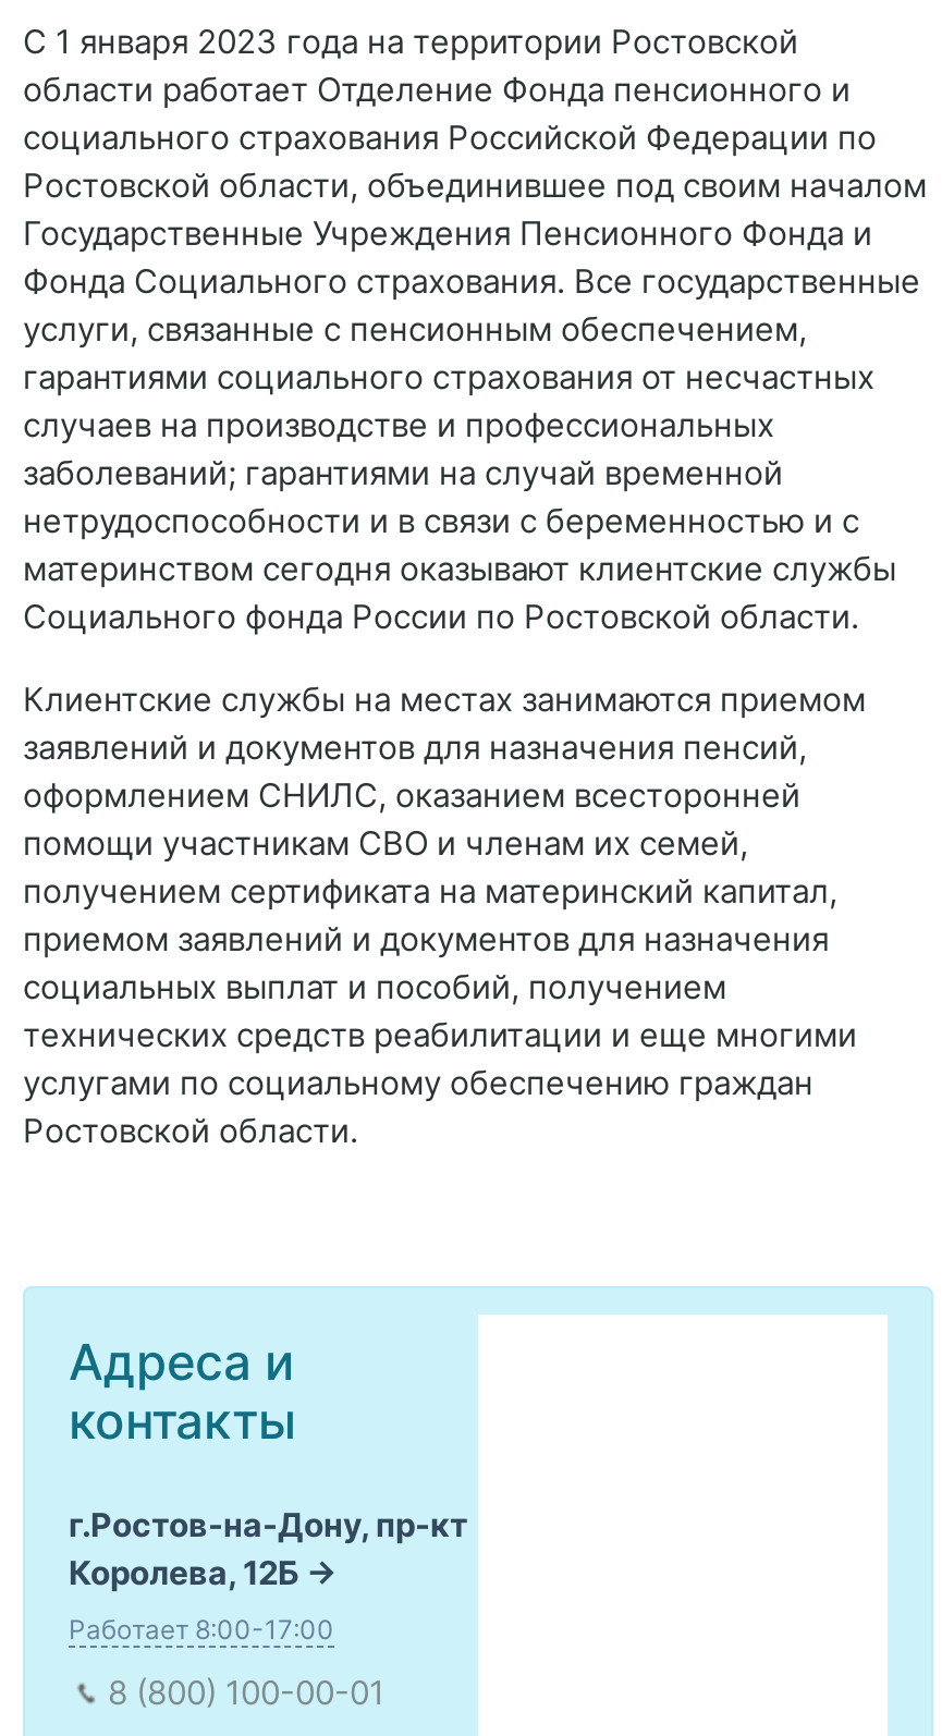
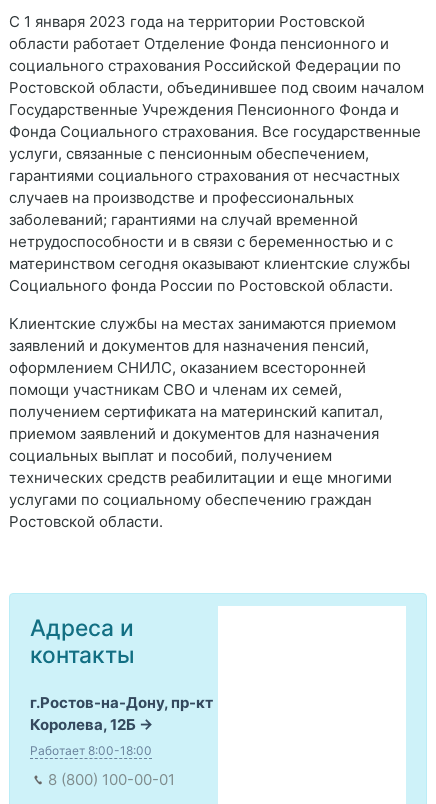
[69,1613,334,1645] Работает 8:00-17:00 -> [30,743,152,758] Работает 8:00-18:00

